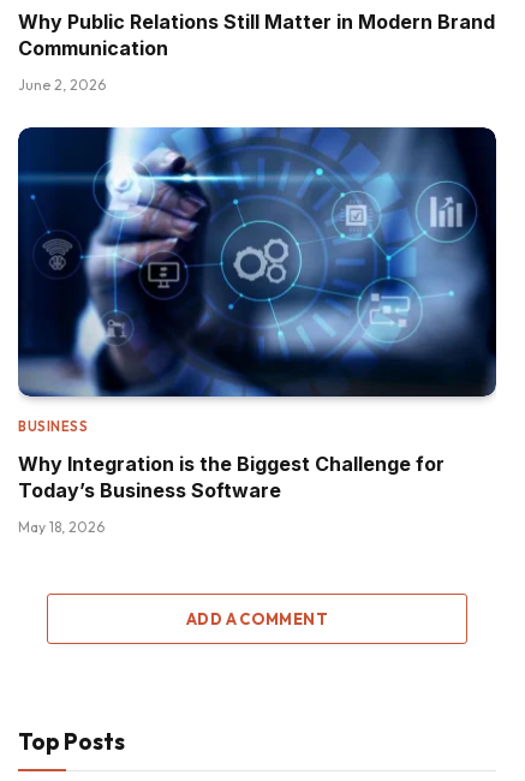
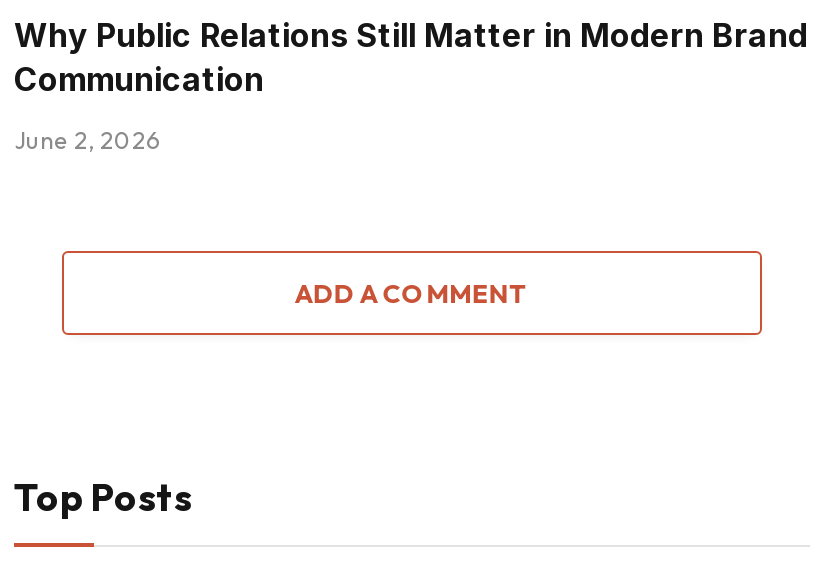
[17,126,497,536] [image] | BUSINESS | Why Integration is the Biggest Challenge for | Today’s Business Software | May 18, 2026 -> none

